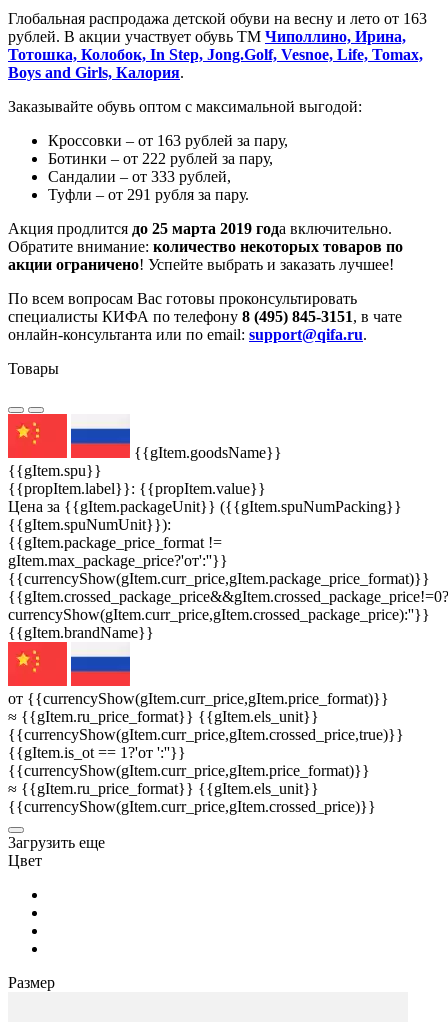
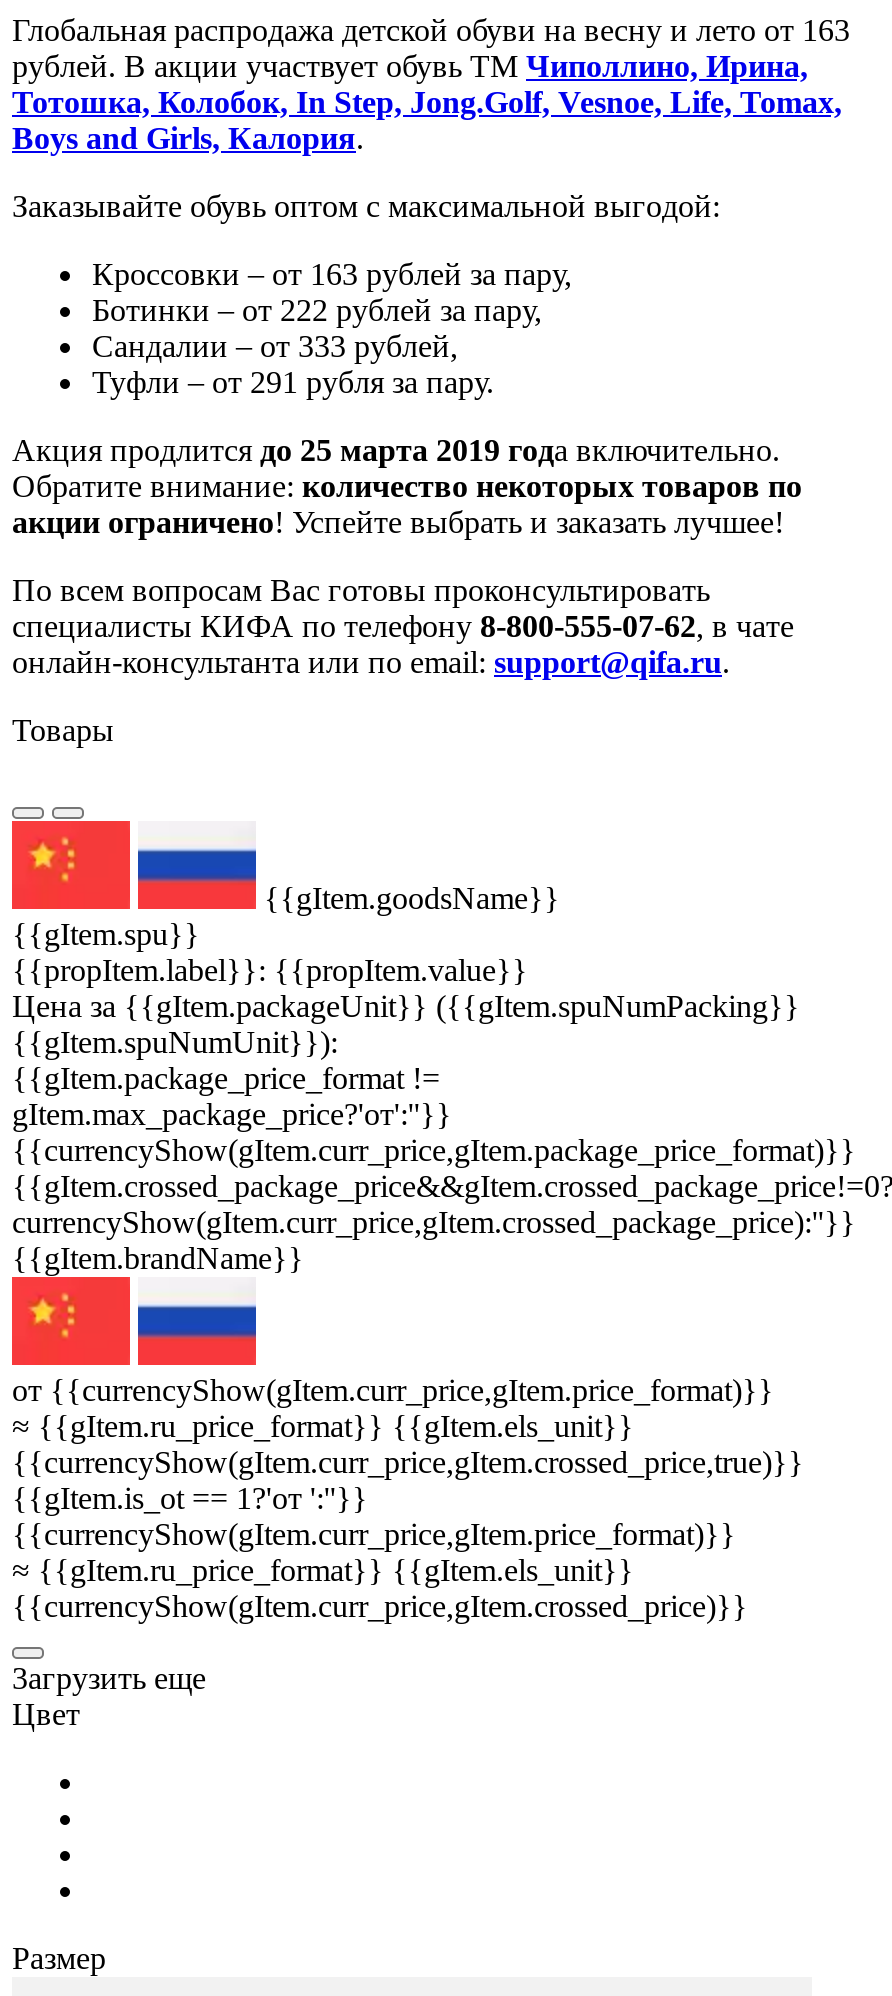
[8,308,402,325] специалисты КИФА по телефону 8 (495) 845-3151, в чате -> [12,609,794,643] специалисты КИФА по телефону 8-800-555-07-62, в чате

